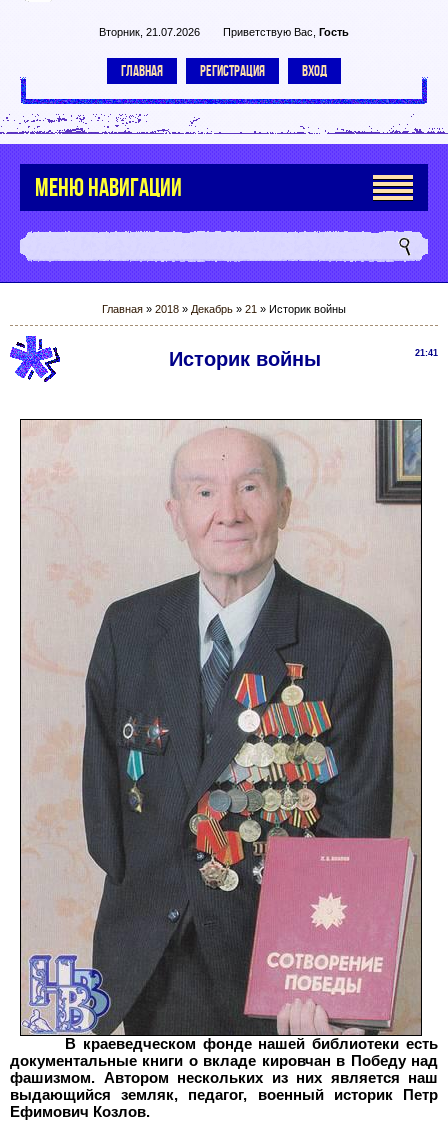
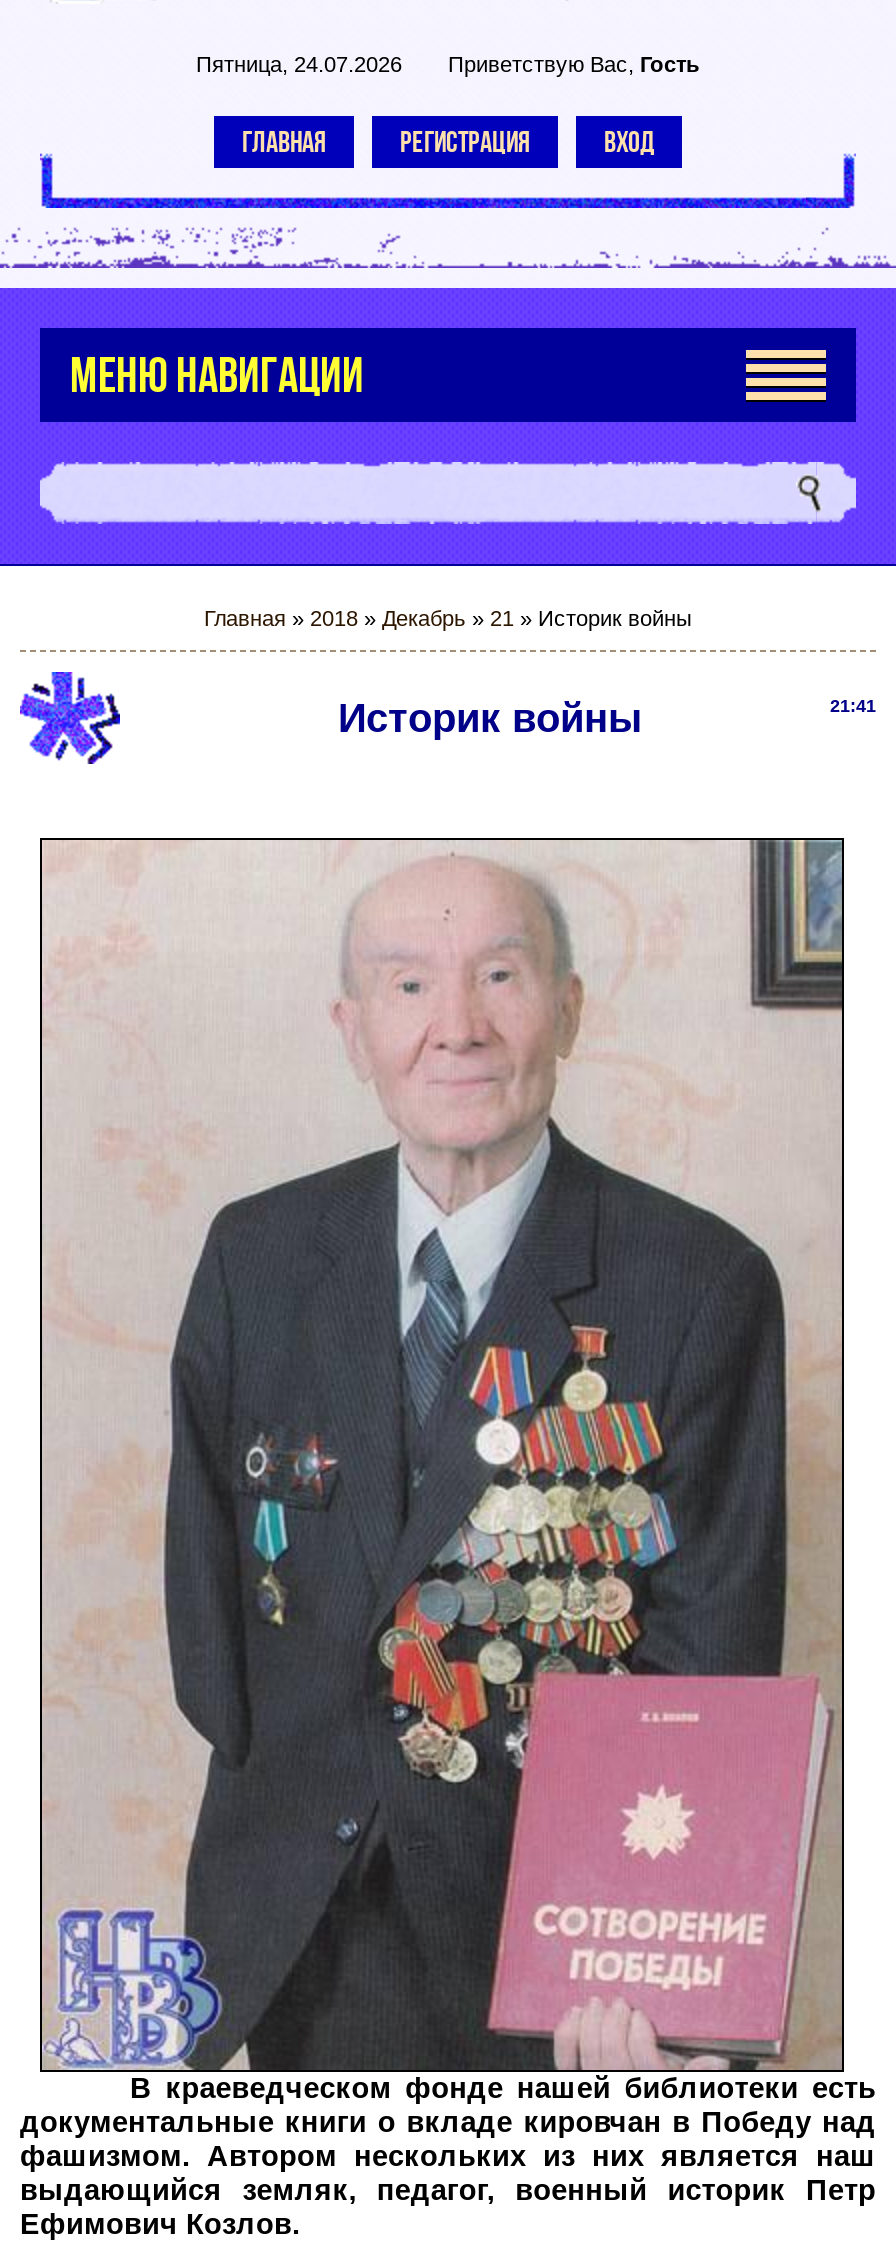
[99,26,349,38] Вторник, 21.07.2026 Приветствую Вас, Гость -> [196,52,700,76] Пятница, 24.07.2026 Приветствую Вас, Гость

